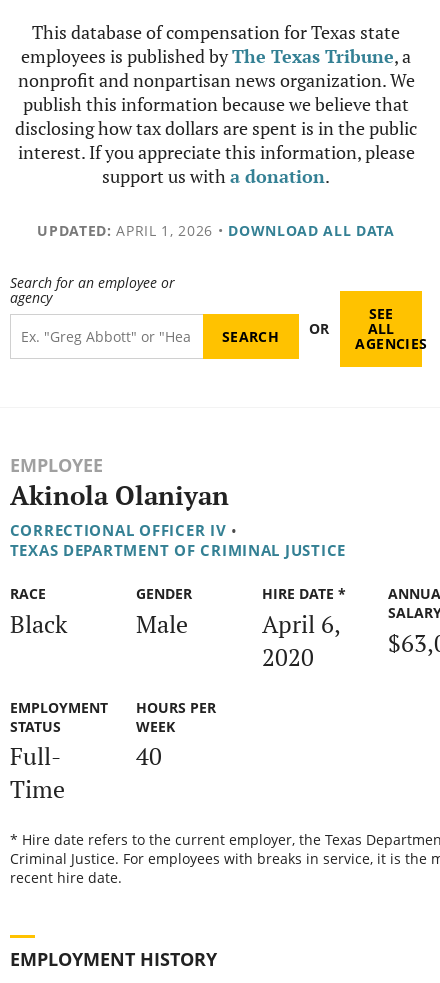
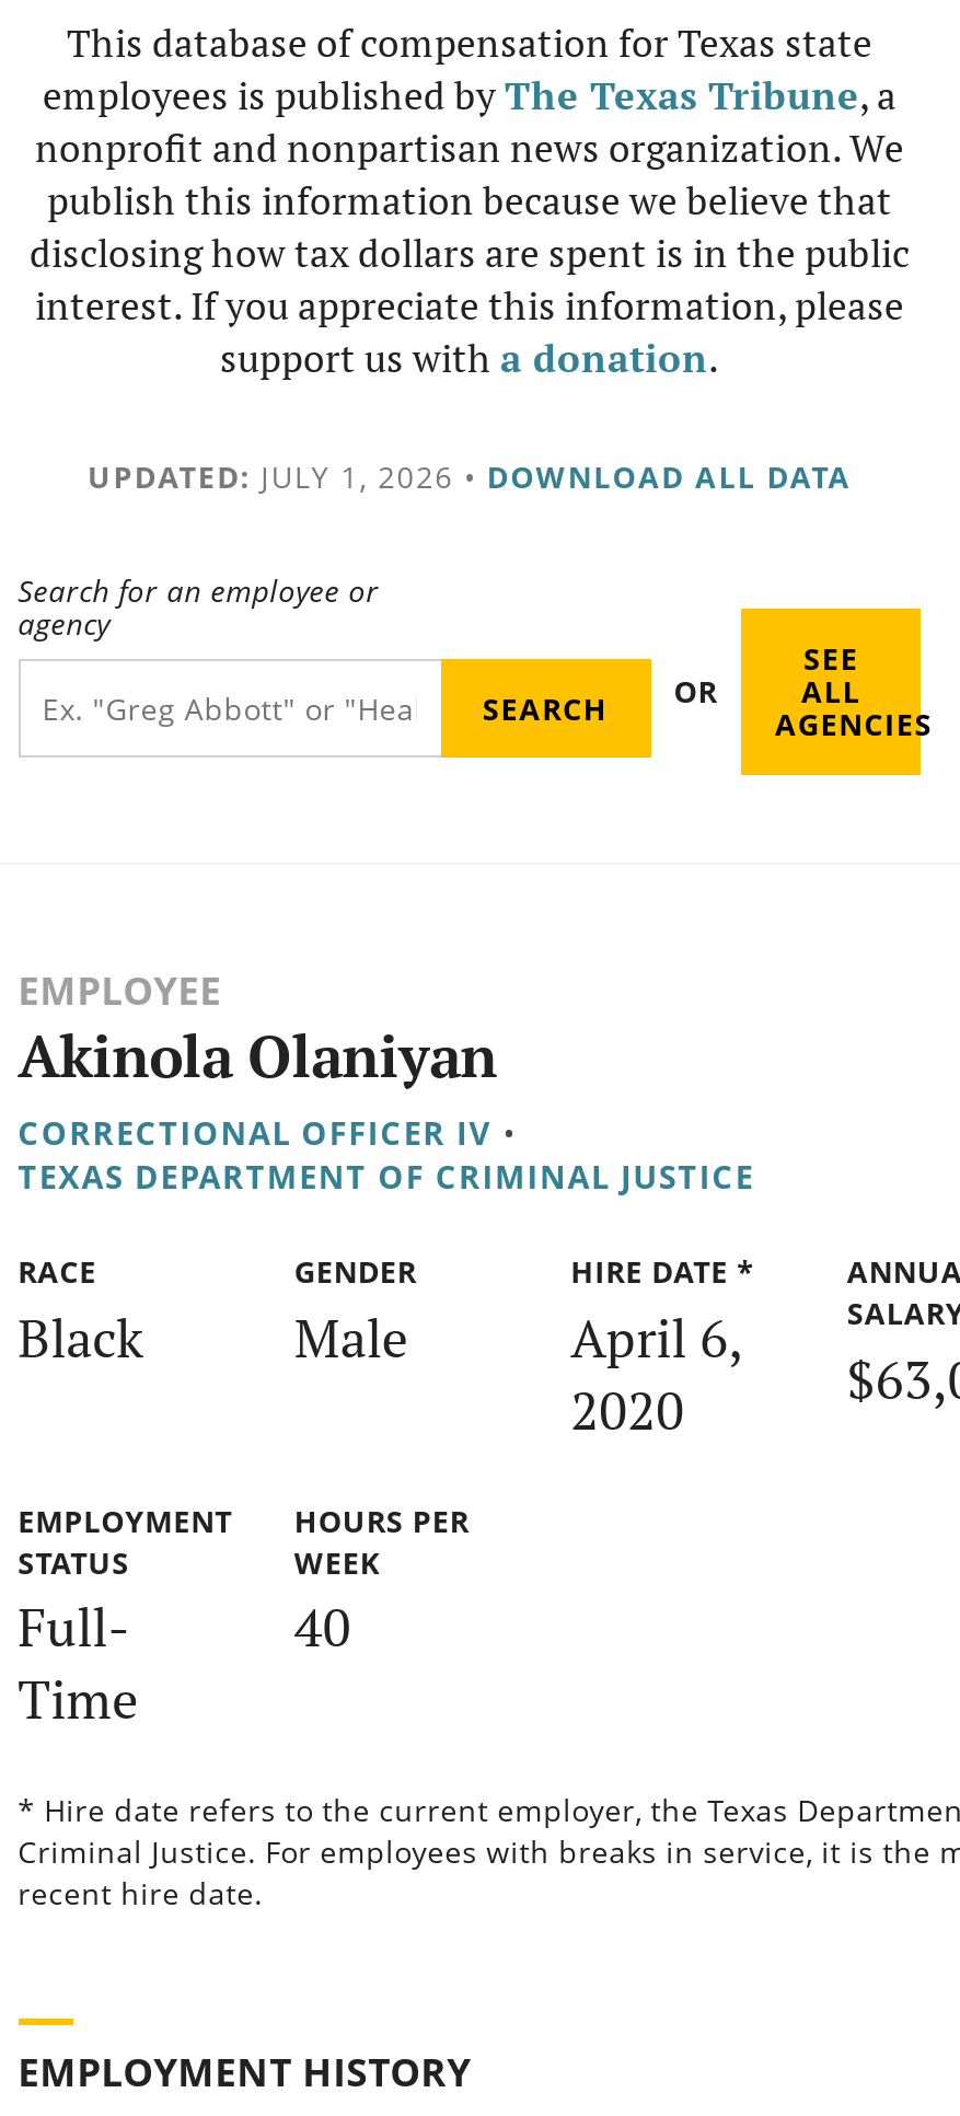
[37,221,395,240] UPDATED: APRIL 1, 2026 • DOWNLOAD ALL DATA -> [88,455,852,497] UPDATED: JULY 1, 2026 • DOWNLOAD ALL DATA

